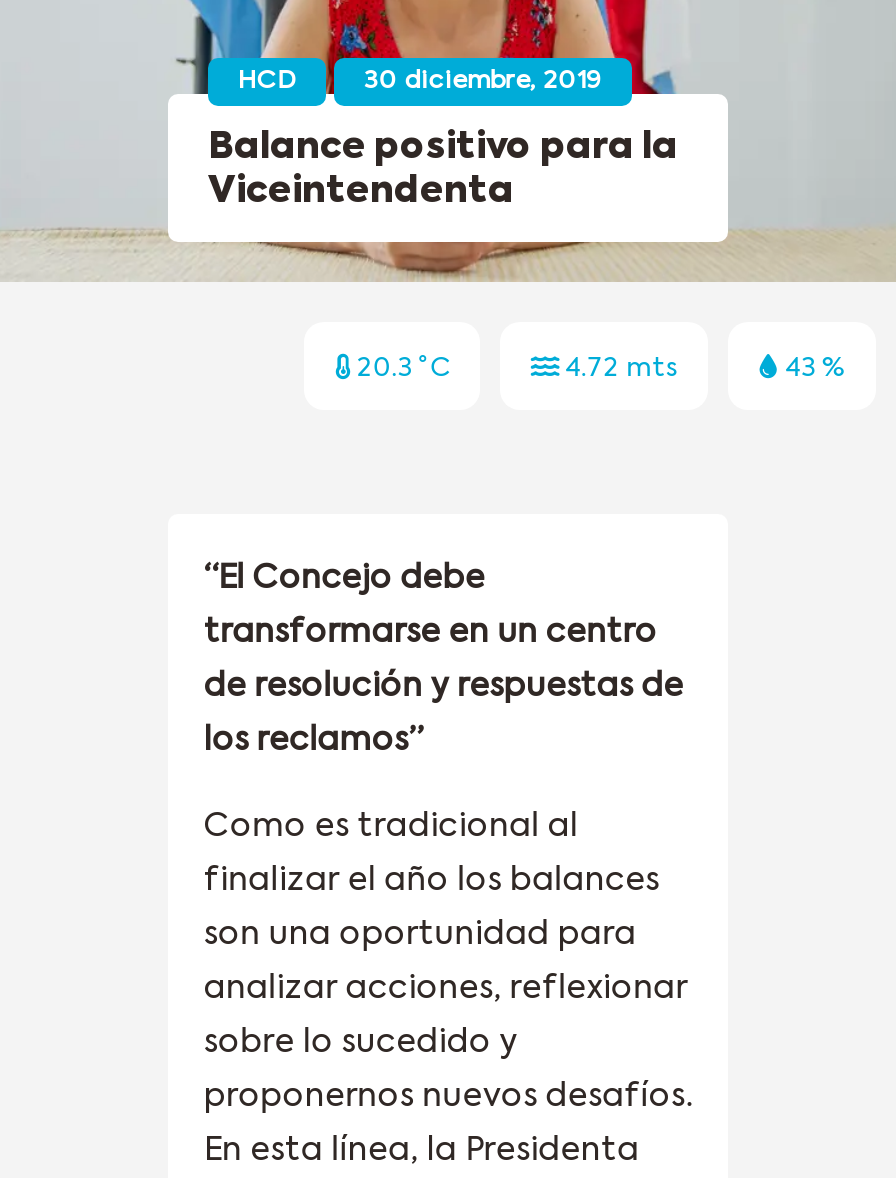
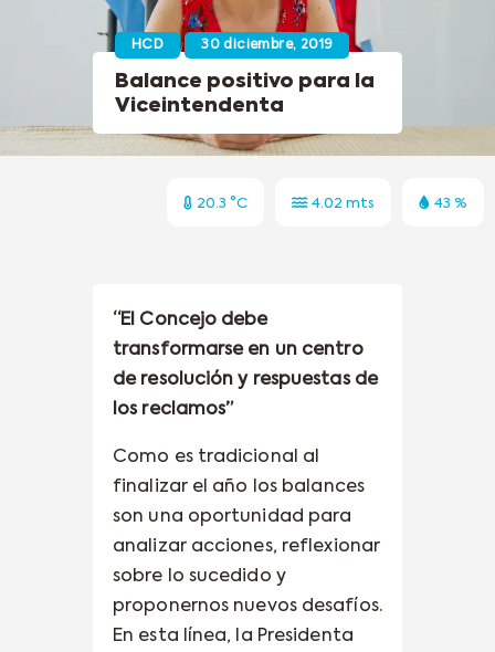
[559,356,679,382] 4.72 mts -> [308,197,375,211] 4.02 mts

